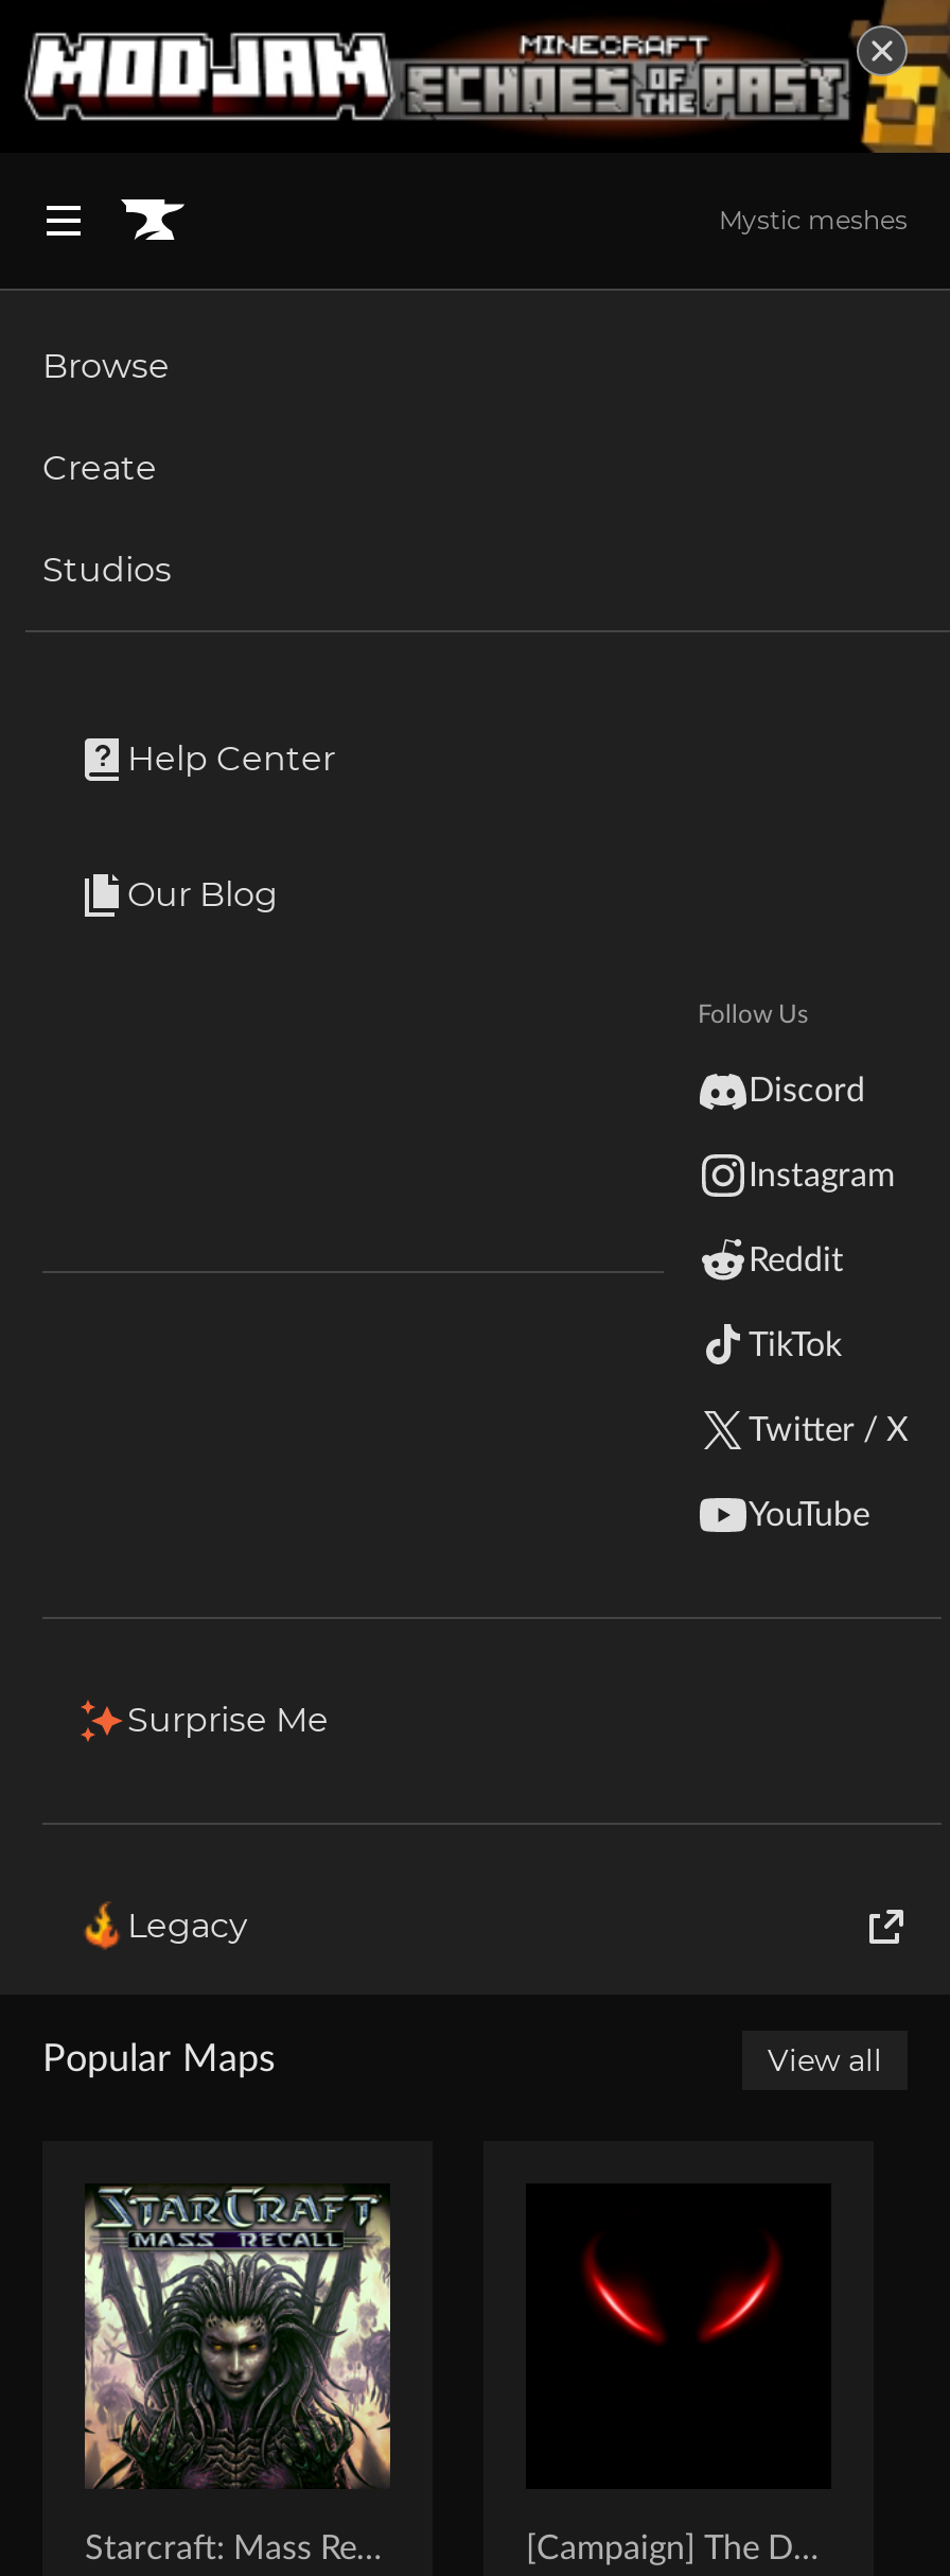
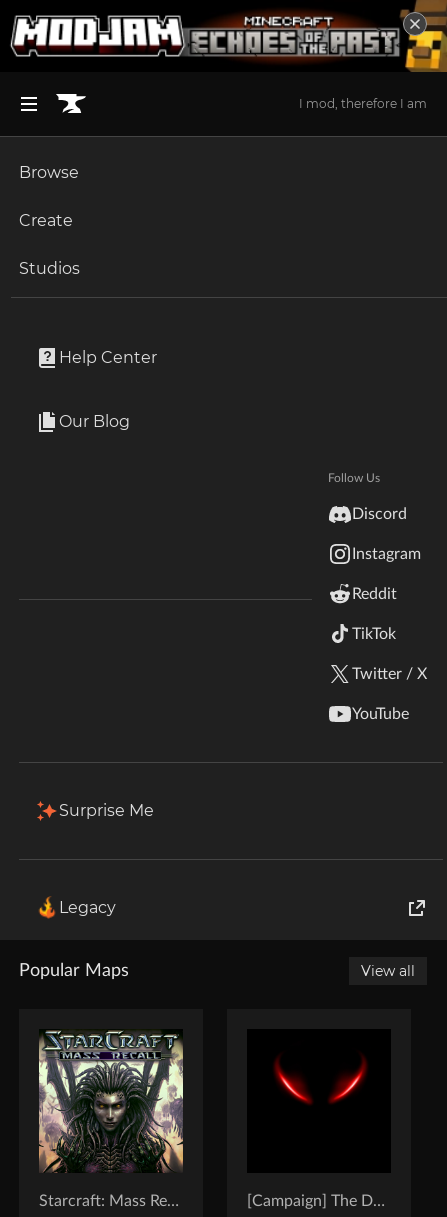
[719,203,908,235] Mystic meshes -> [299,96,427,111] I mod, therefore I am

